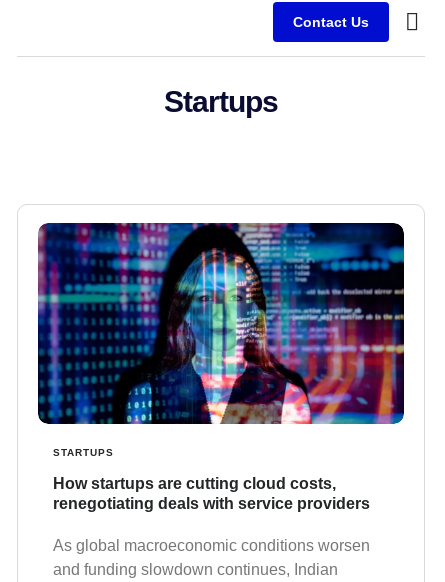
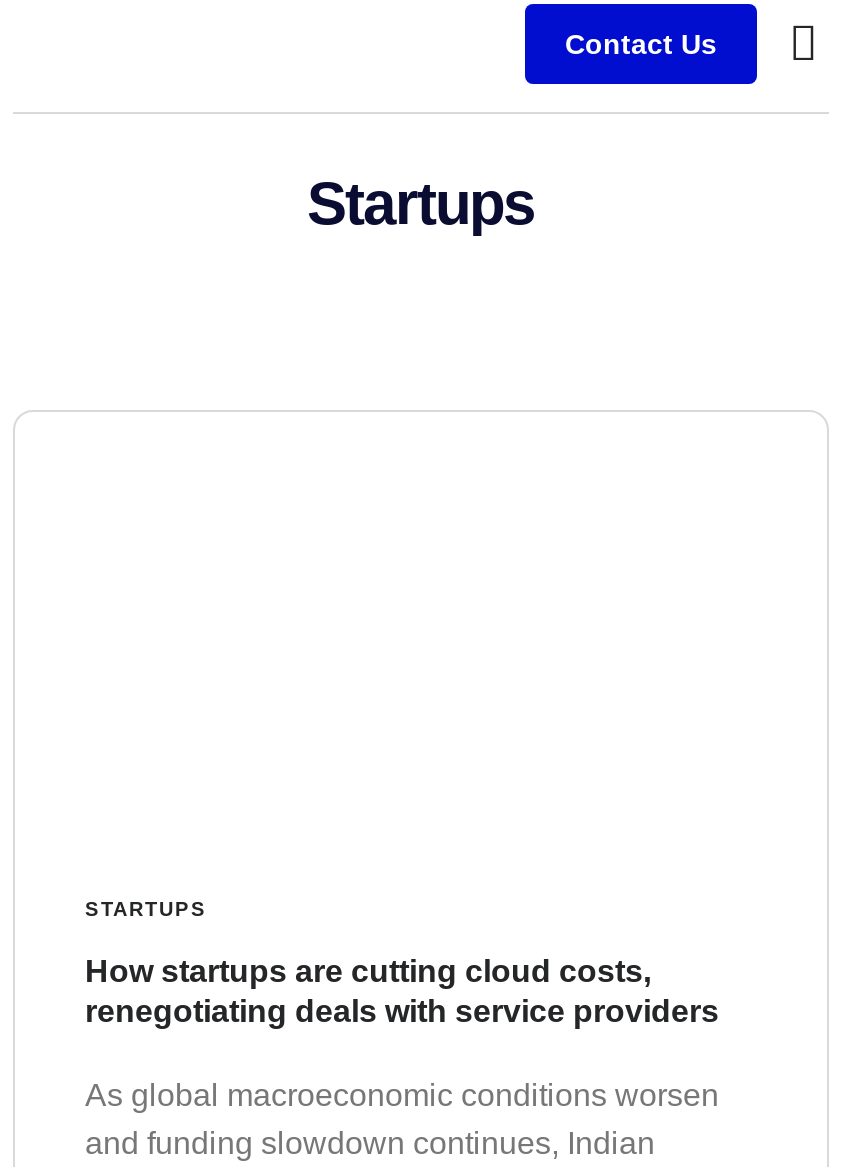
[37,222,405,425] [image] -> none

